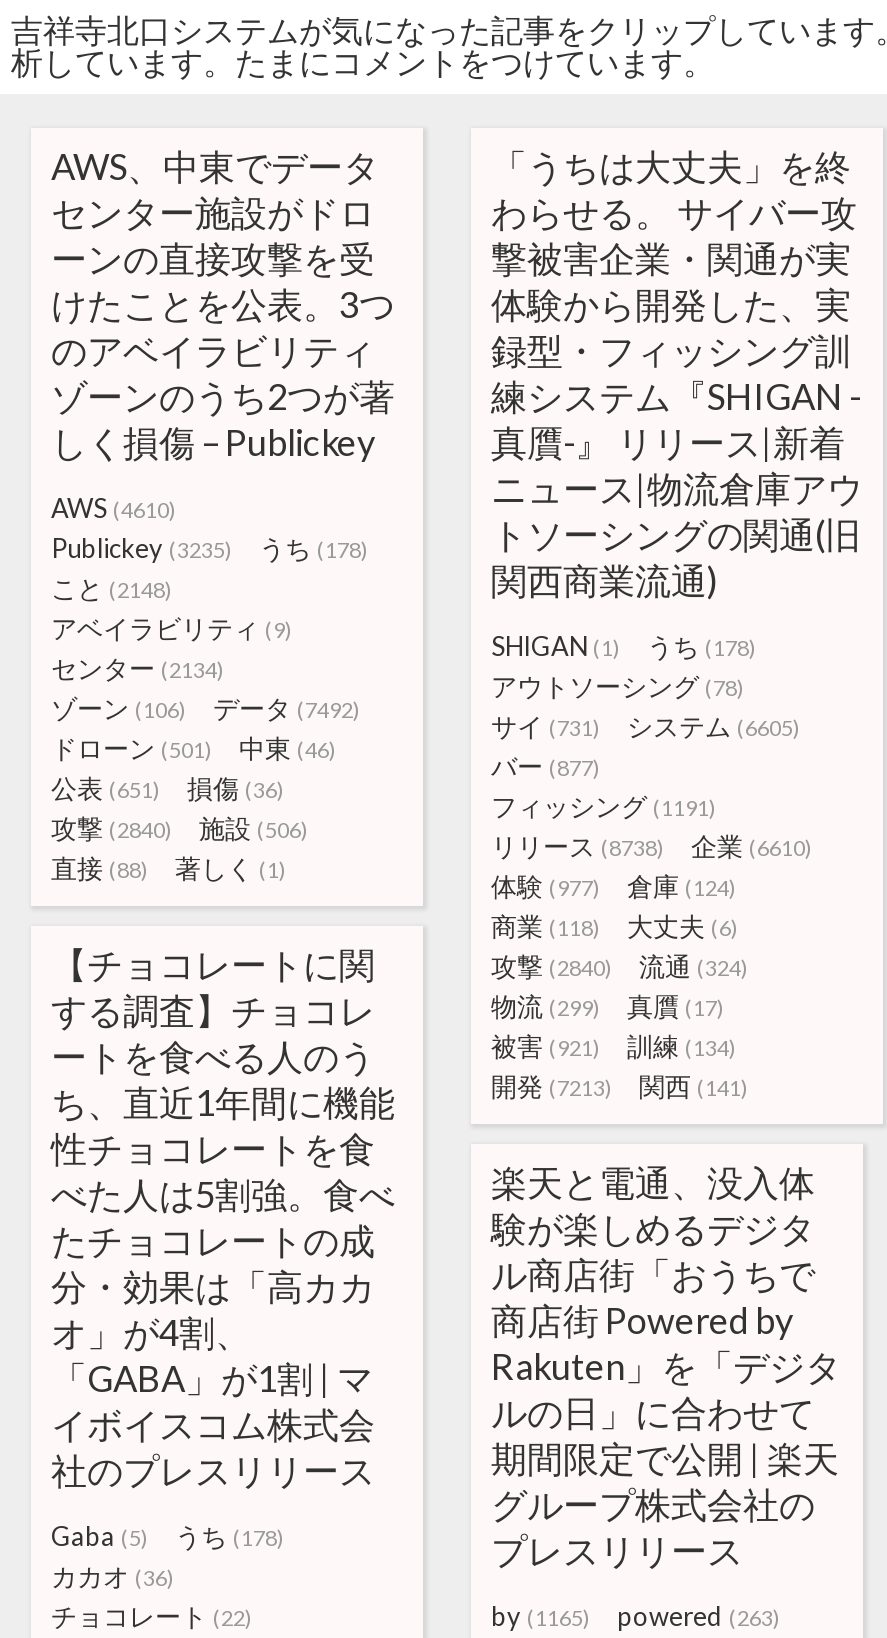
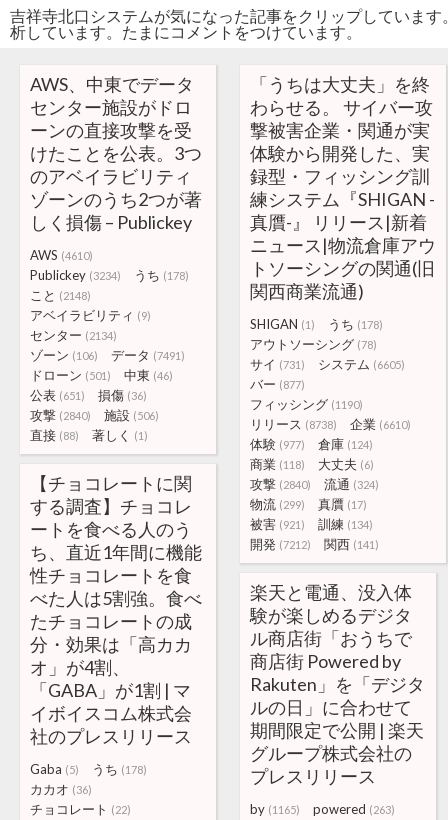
[51,532,369,564] Publickey (3235) うち (178) -> [30,267,189,283] Publickey (3234) うち (178)
[213,692,361,724] データ (7492) -> [111,347,185,363] データ (7491)
[491,790,717,822] フィッシング (1191) -> [250,396,363,412] フィッシング (1190)
[491,1070,749,1102] 開発 (7213) 関西 (141) -> [250,536,379,552] 開発 (7212) 関西 (141)

